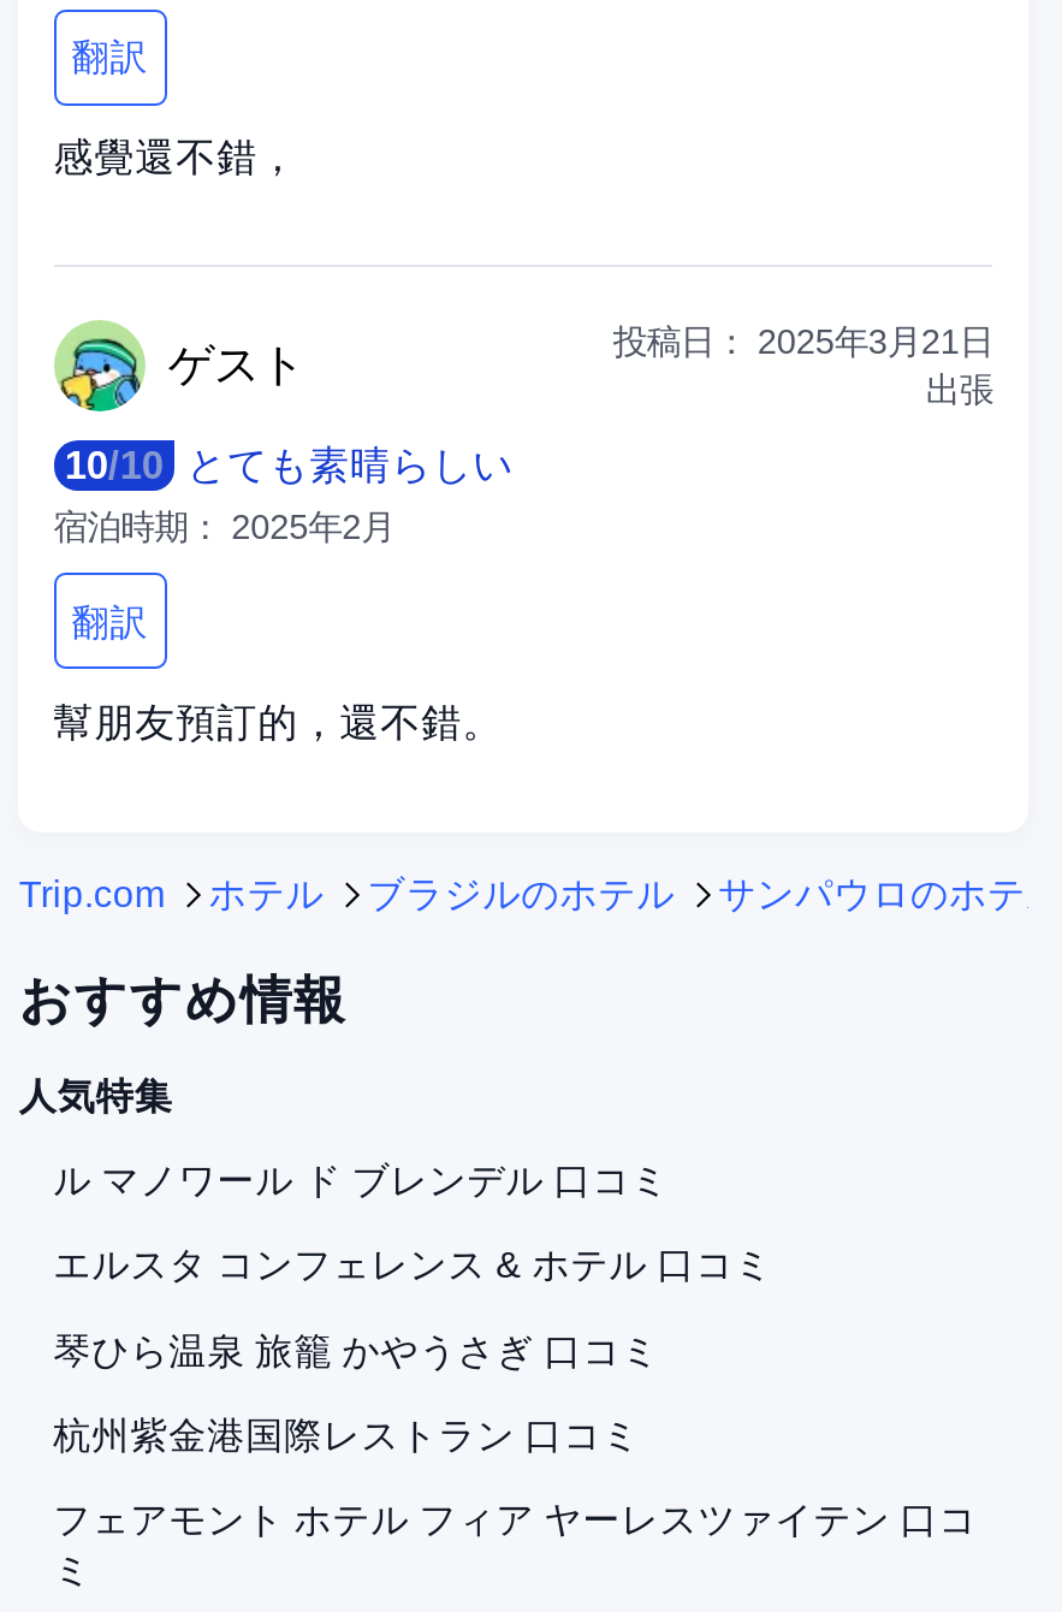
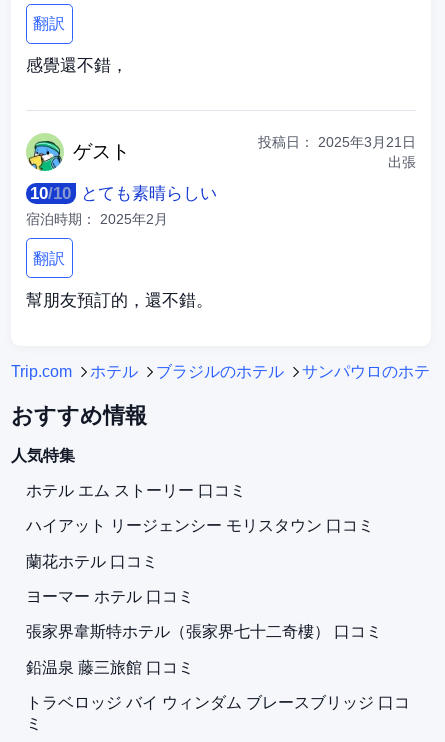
[53,1159,977,1540] ル マノワール ド ブレンデル 口コミ | エルスタ コンフェレンス & ホテル 口コミ | 琴ひら温泉 旅籠 かやうさぎ 口コミ | 杭州紫金港国際レストラン 口コミ | フェアモント ホテル フィア ヤーレスツァイテン 口コ -> [26,482,410,711] ホテル エム ストーリー 口コミ | ハイアット リージェンシー モリスタウン 口コミ | 蘭花ホテル 口コミ | ヨーマー ホテル 口コミ | 張家界韋斯特ホテル（張家界七十二奇樓） 口コミ | 鉛温泉 藤三旅館 口コミ | トラベロッジ バイ ウィンダム ブレースブリッジ 口コ

